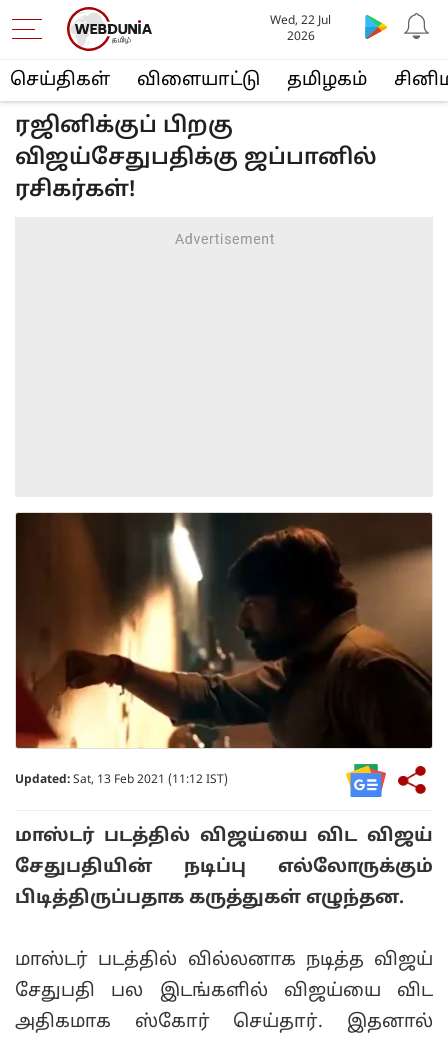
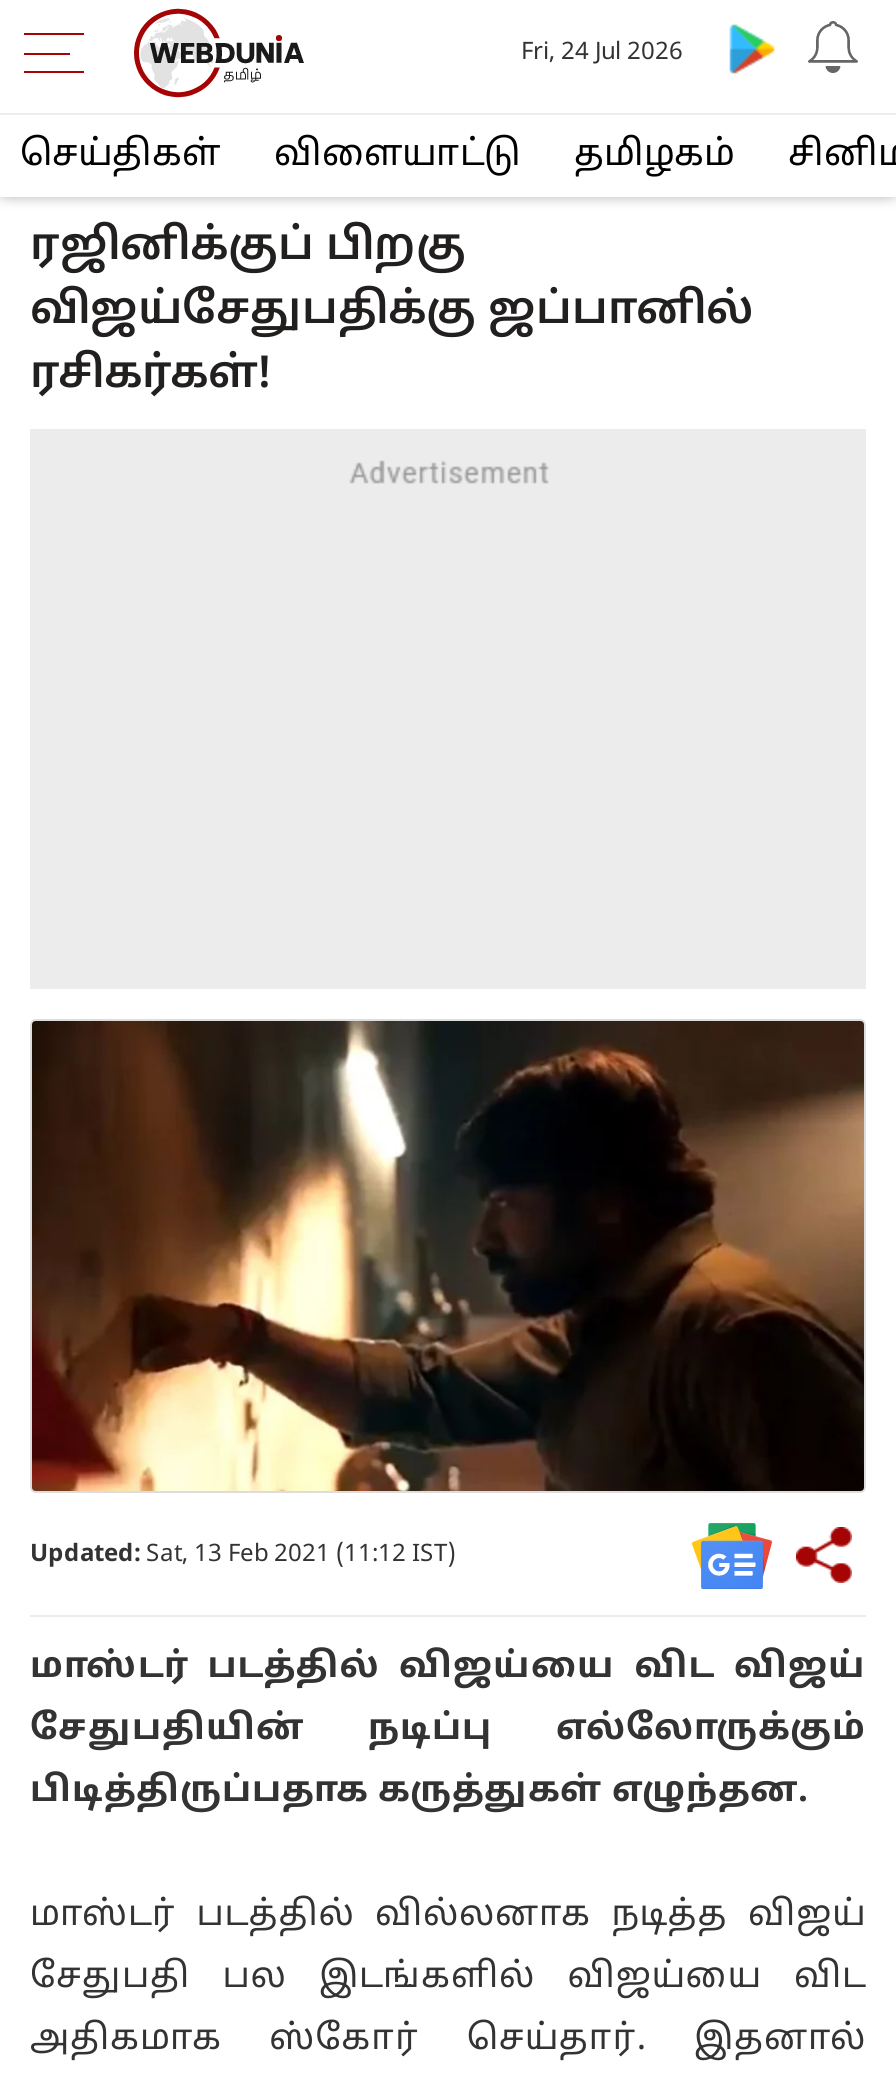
[270,14,331,44] Wed, 22 Jul | 2026 -> [521,39,683,67] Fri, 24 Jul 2026

